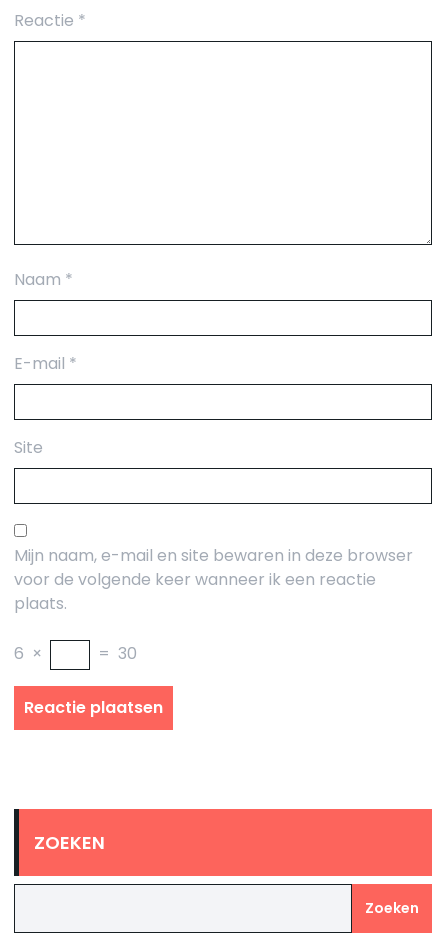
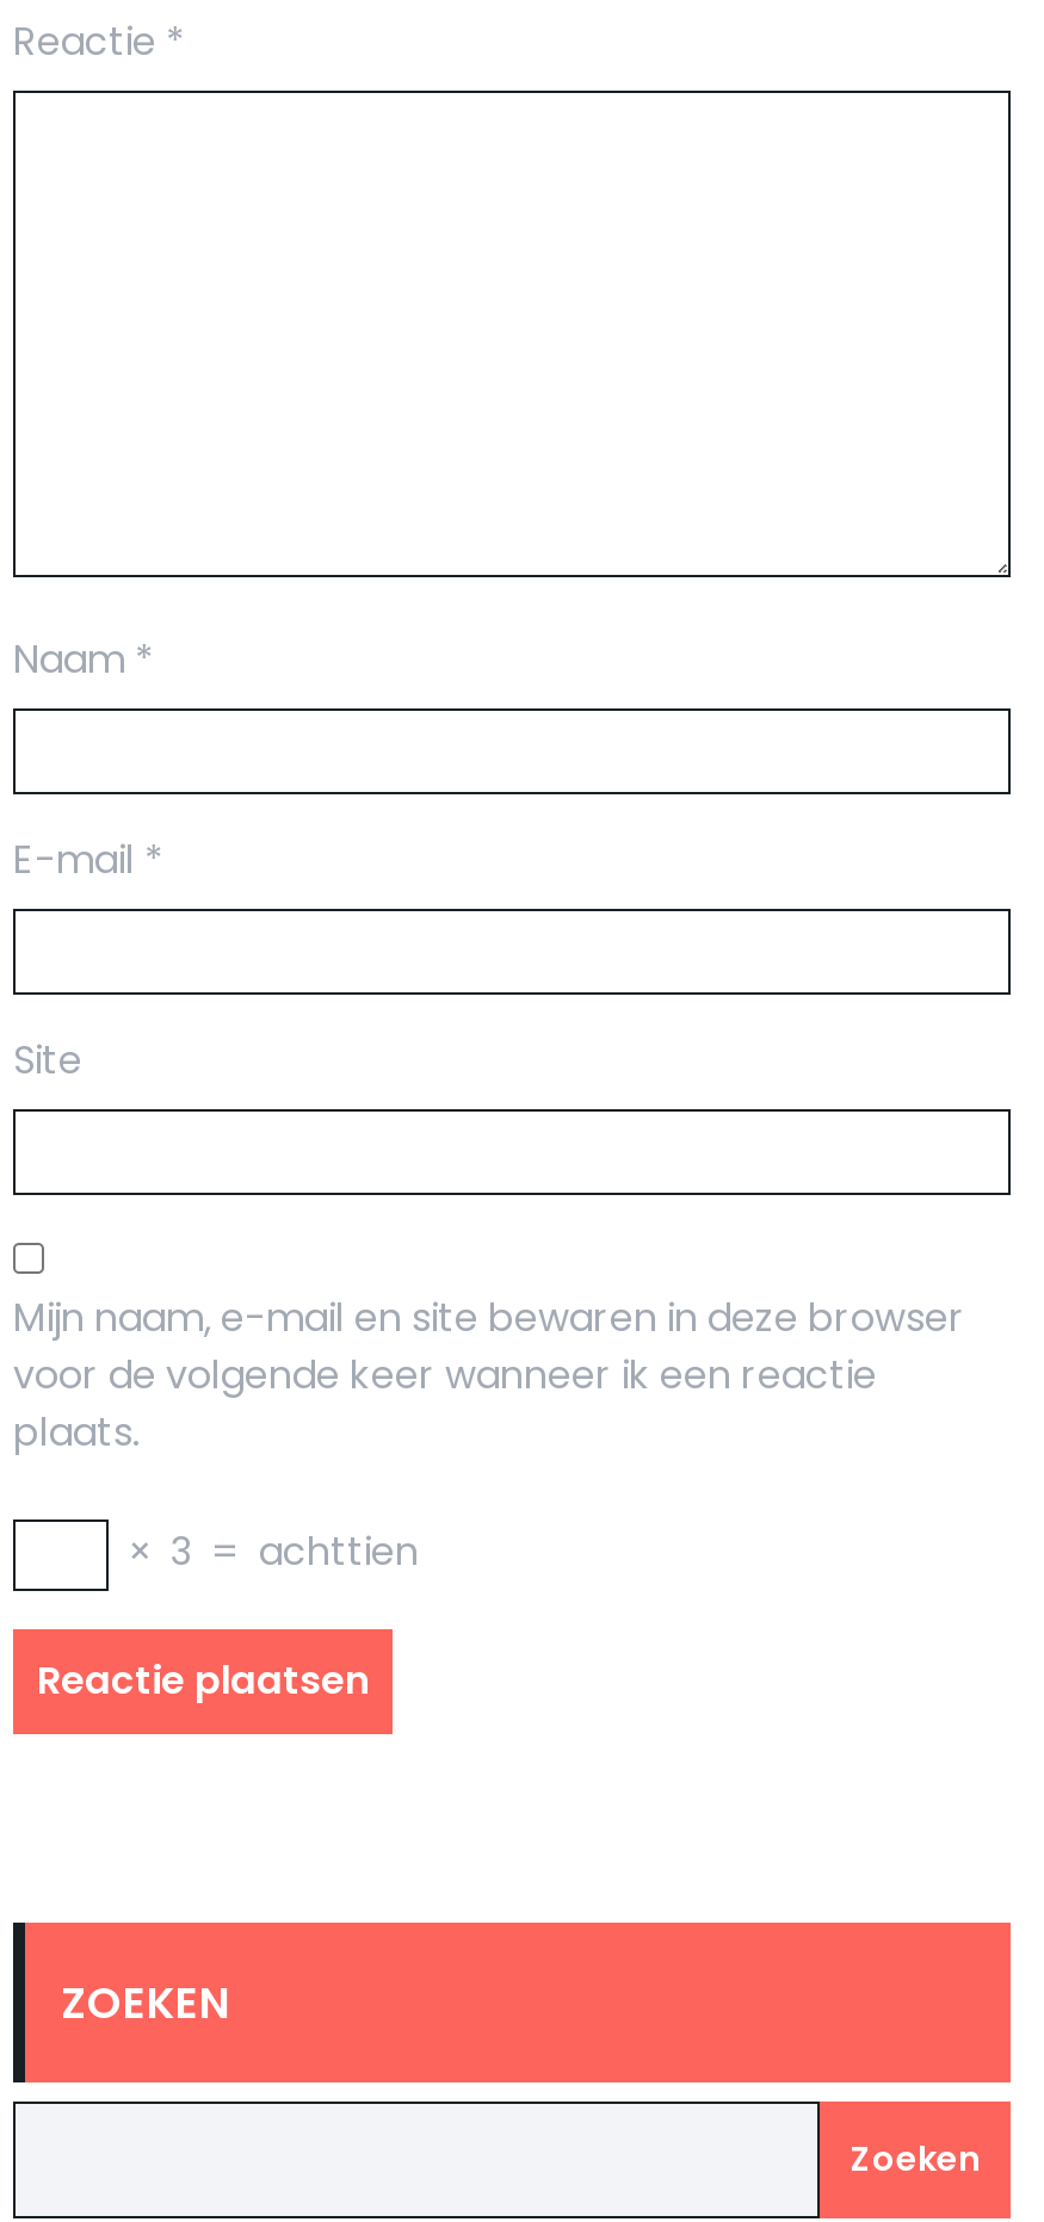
[14,642,137,665] 6 × | = 30 -> [118,1524,419,1579] × 3 = achttien

